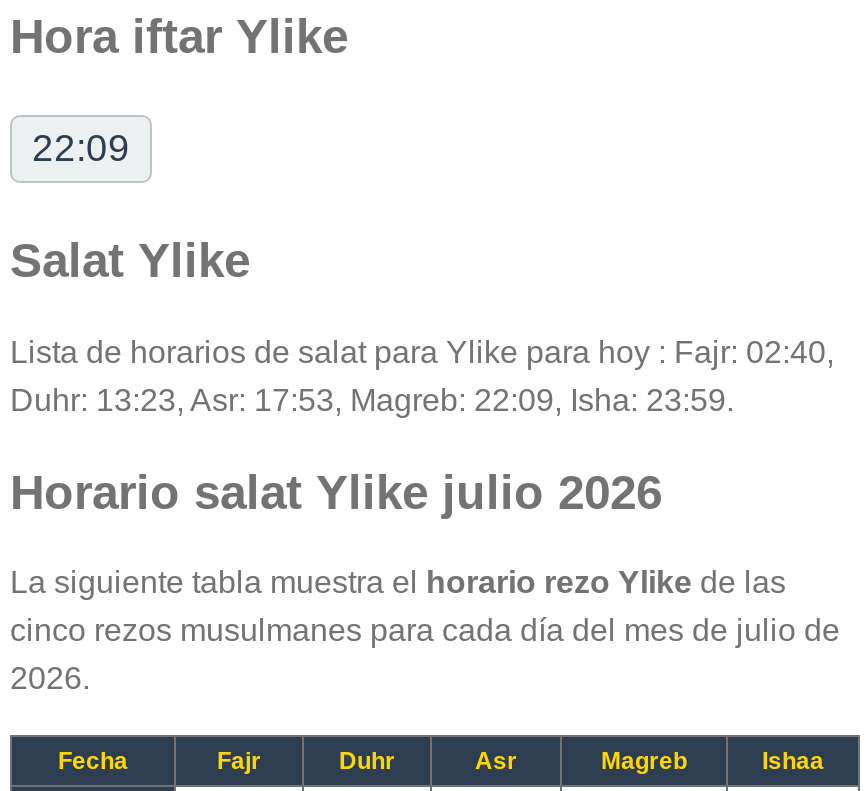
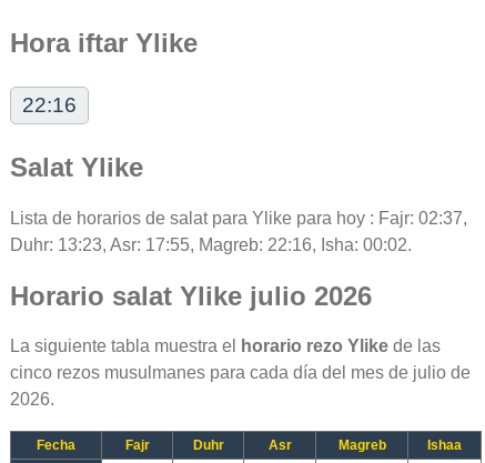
[32,127,130,169] 22:09 -> [22,93,77,116] 22:16
[10,334,834,368] Lista de horarios de salat para Ylike para hoy : Fajr: 02:40, -> [10,208,467,227] Lista de horarios de salat para Ylike para hoy : Fajr: 02:37,
[10,382,734,416] Duhr: 13:23, Asr: 17:53, Magreb: 22:09, Isha: 23:59. -> [10,235,412,254] Duhr: 13:23, Asr: 17:55, Magreb: 22:16, Isha: 00:02.

